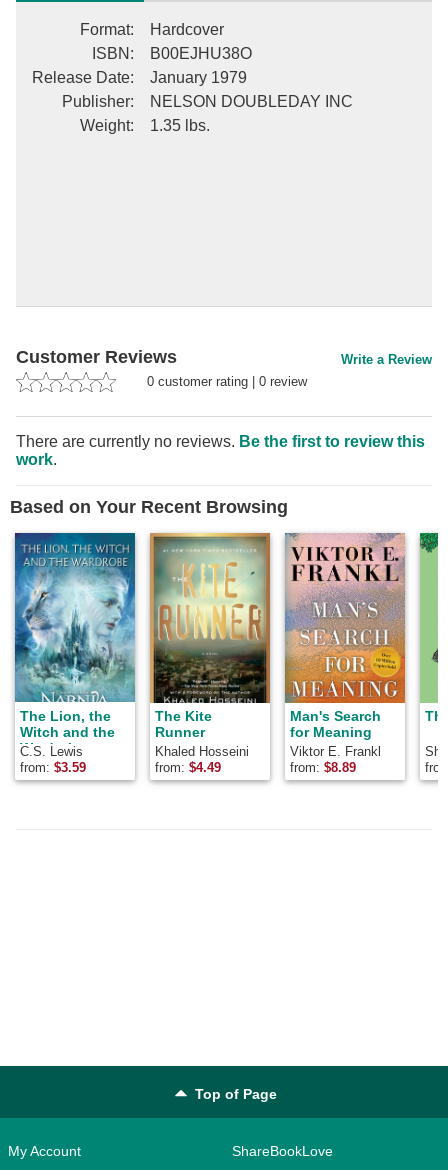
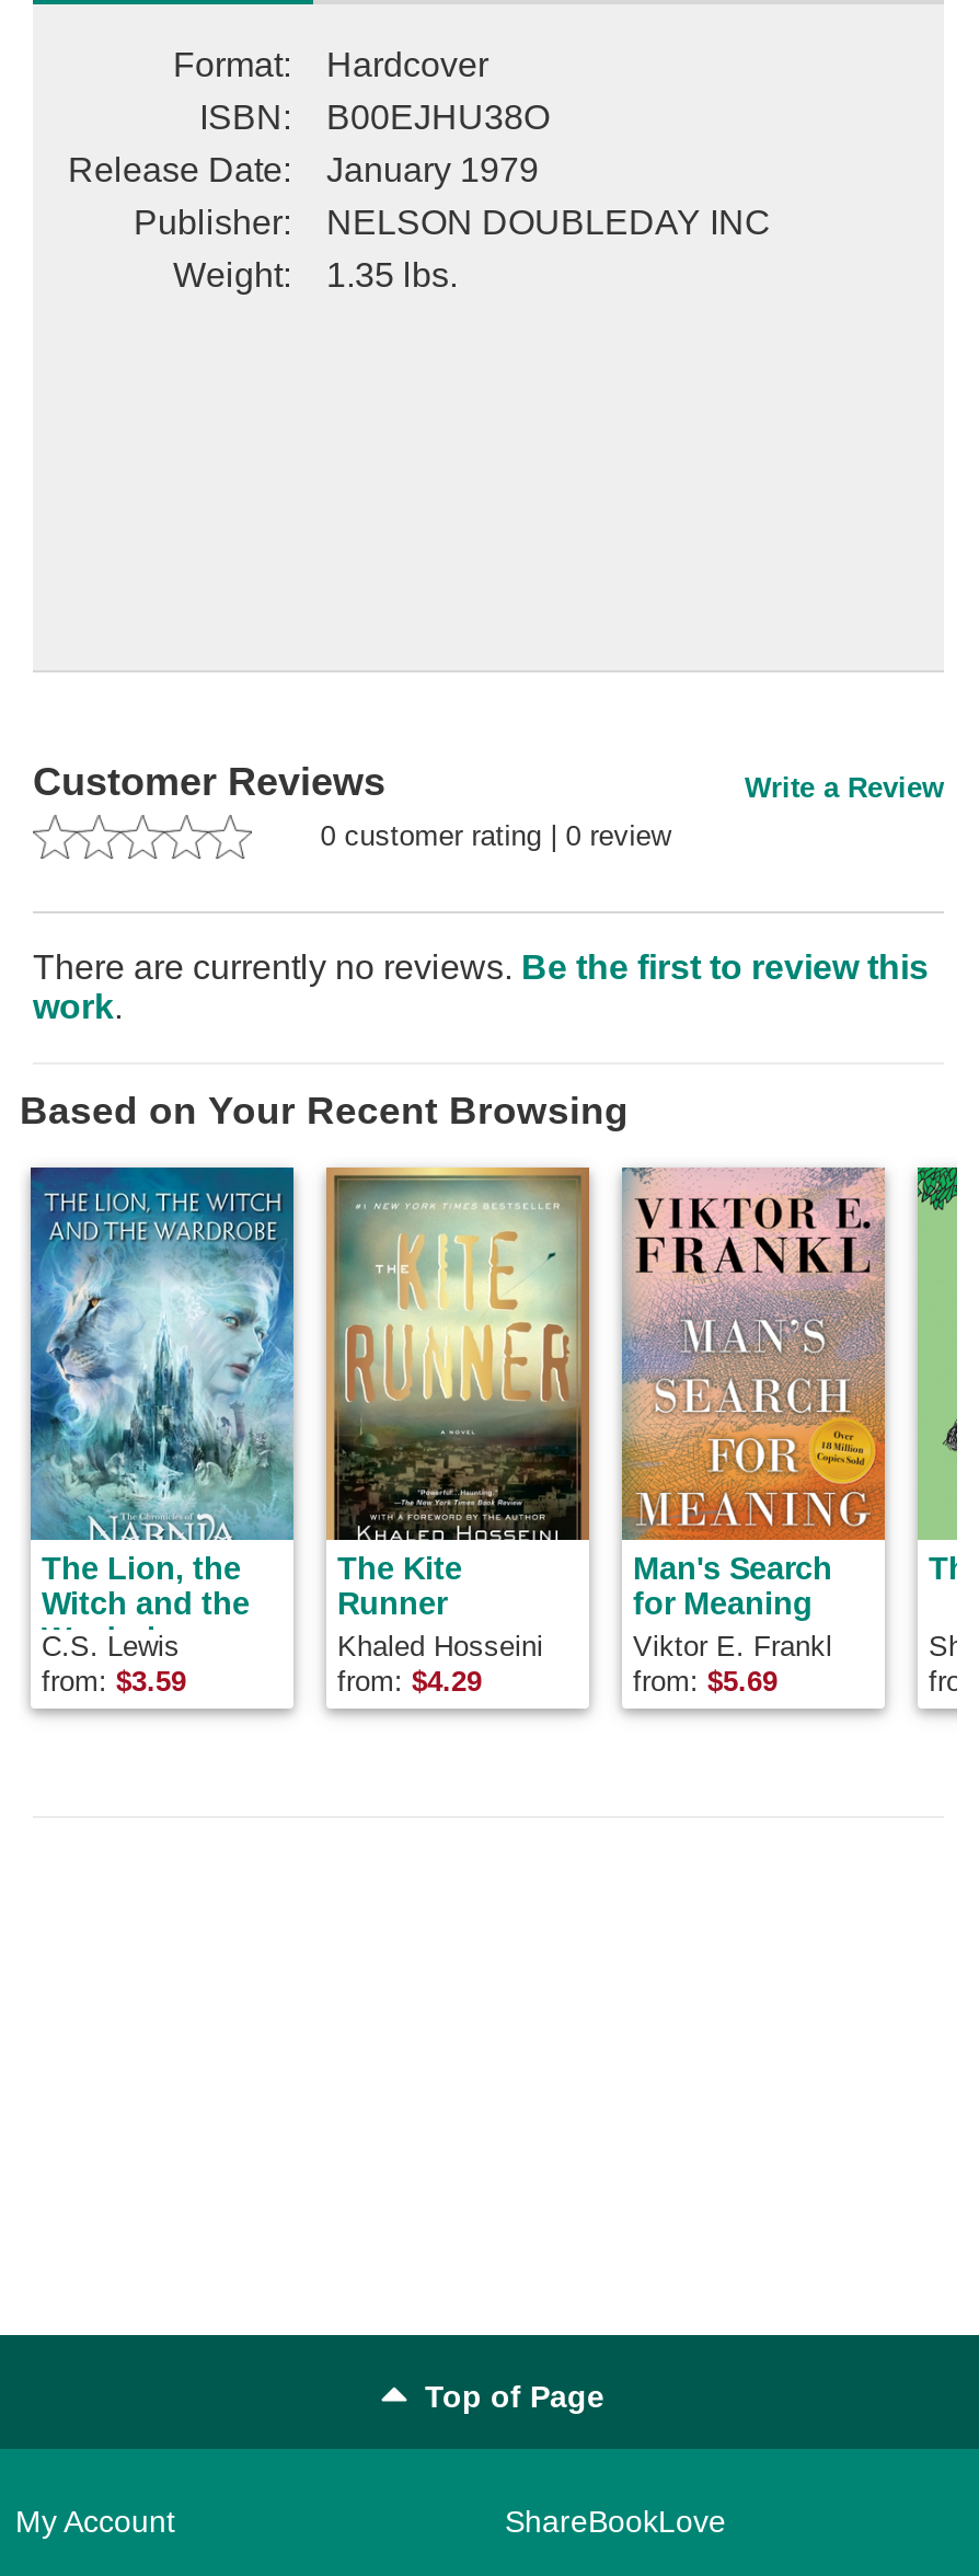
[155,759,221,774] from: $4.49 -> [337,1664,482,1697] from: $4.29
[290,759,356,774] from: $8.89 -> [633,1664,778,1697] from: $5.69

